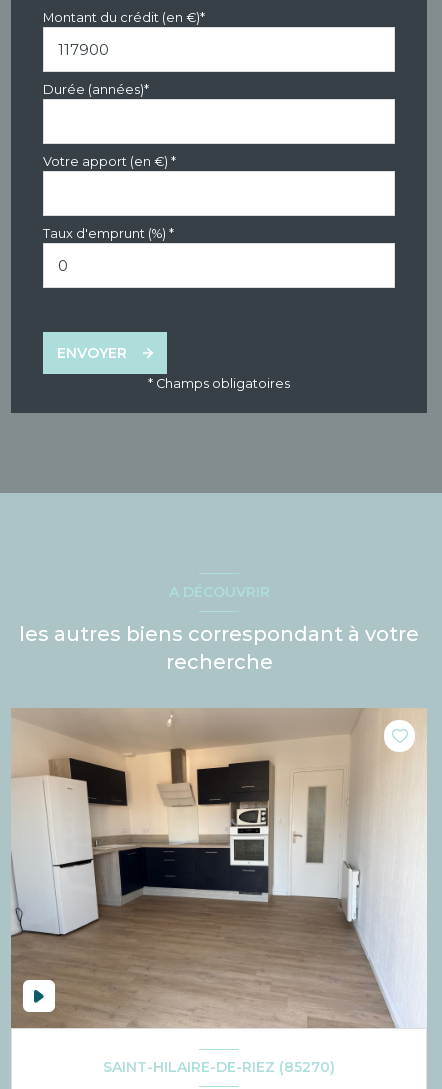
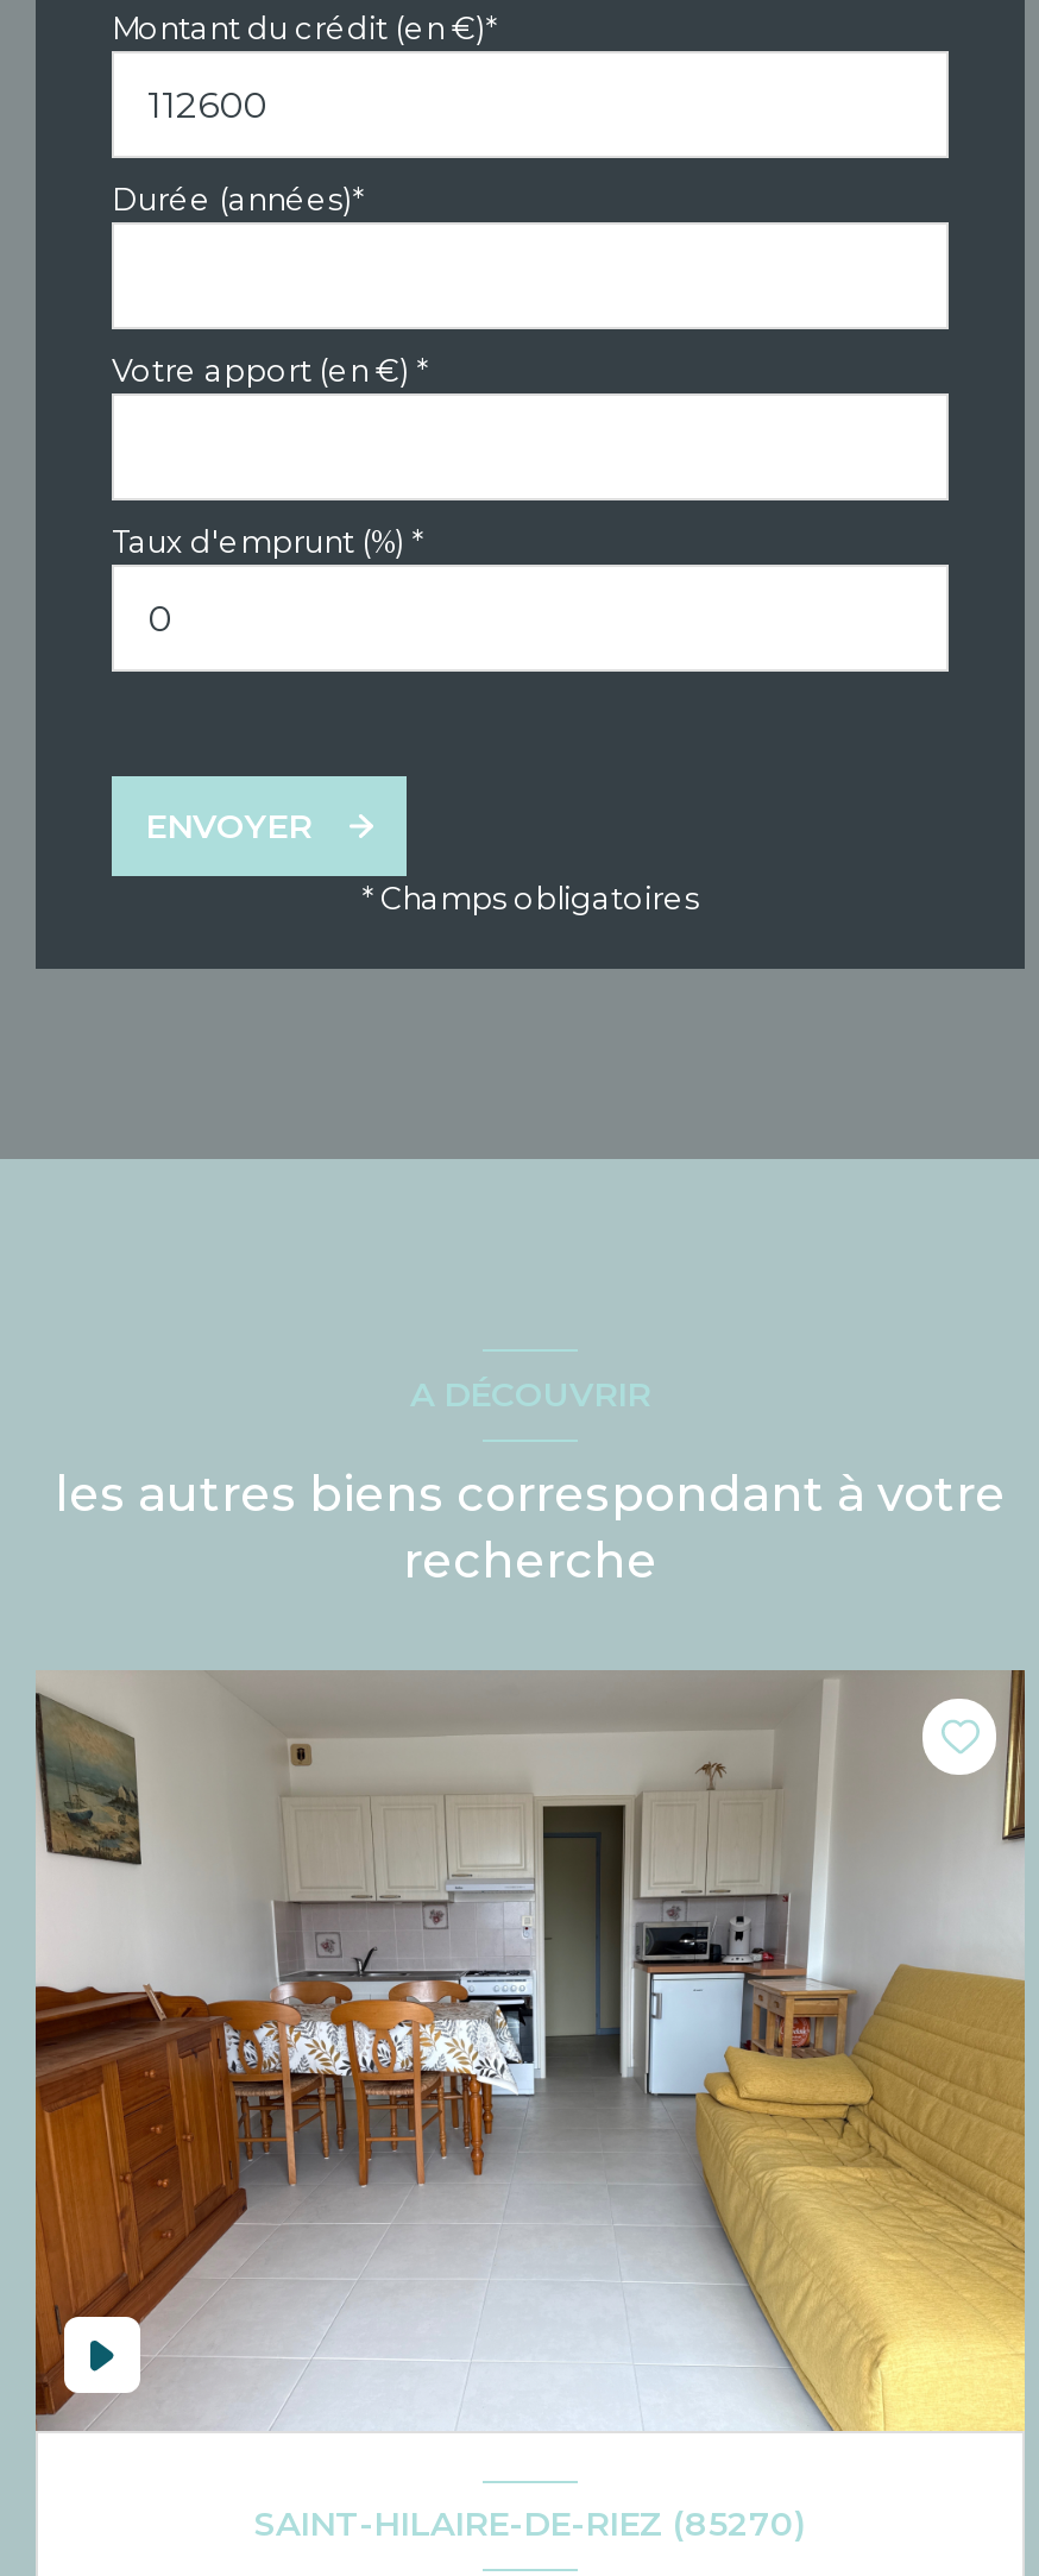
[11,708,427,1029] [image] -> [33,1668,1027,2433] [image]

